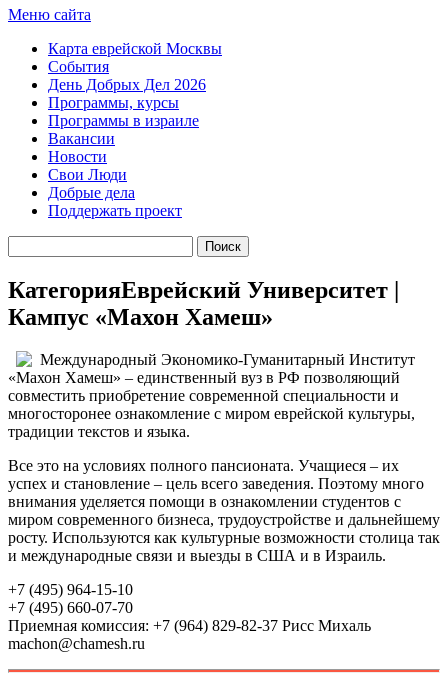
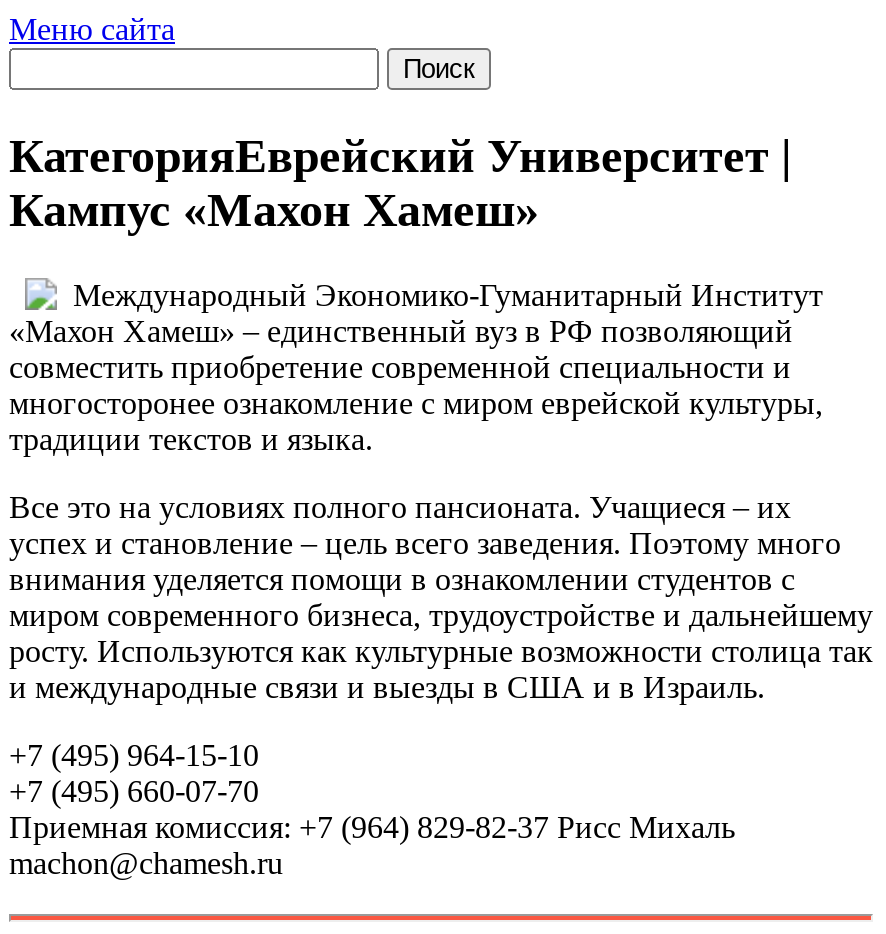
[48,40,222,219] Карта еврейской Москвы | События | День Добрых Дел 2026 | Программы, курсы | Программы в израиле | Вакансии | Новости | Свои Люди | Добрые дела | Поддержать проект -> none

